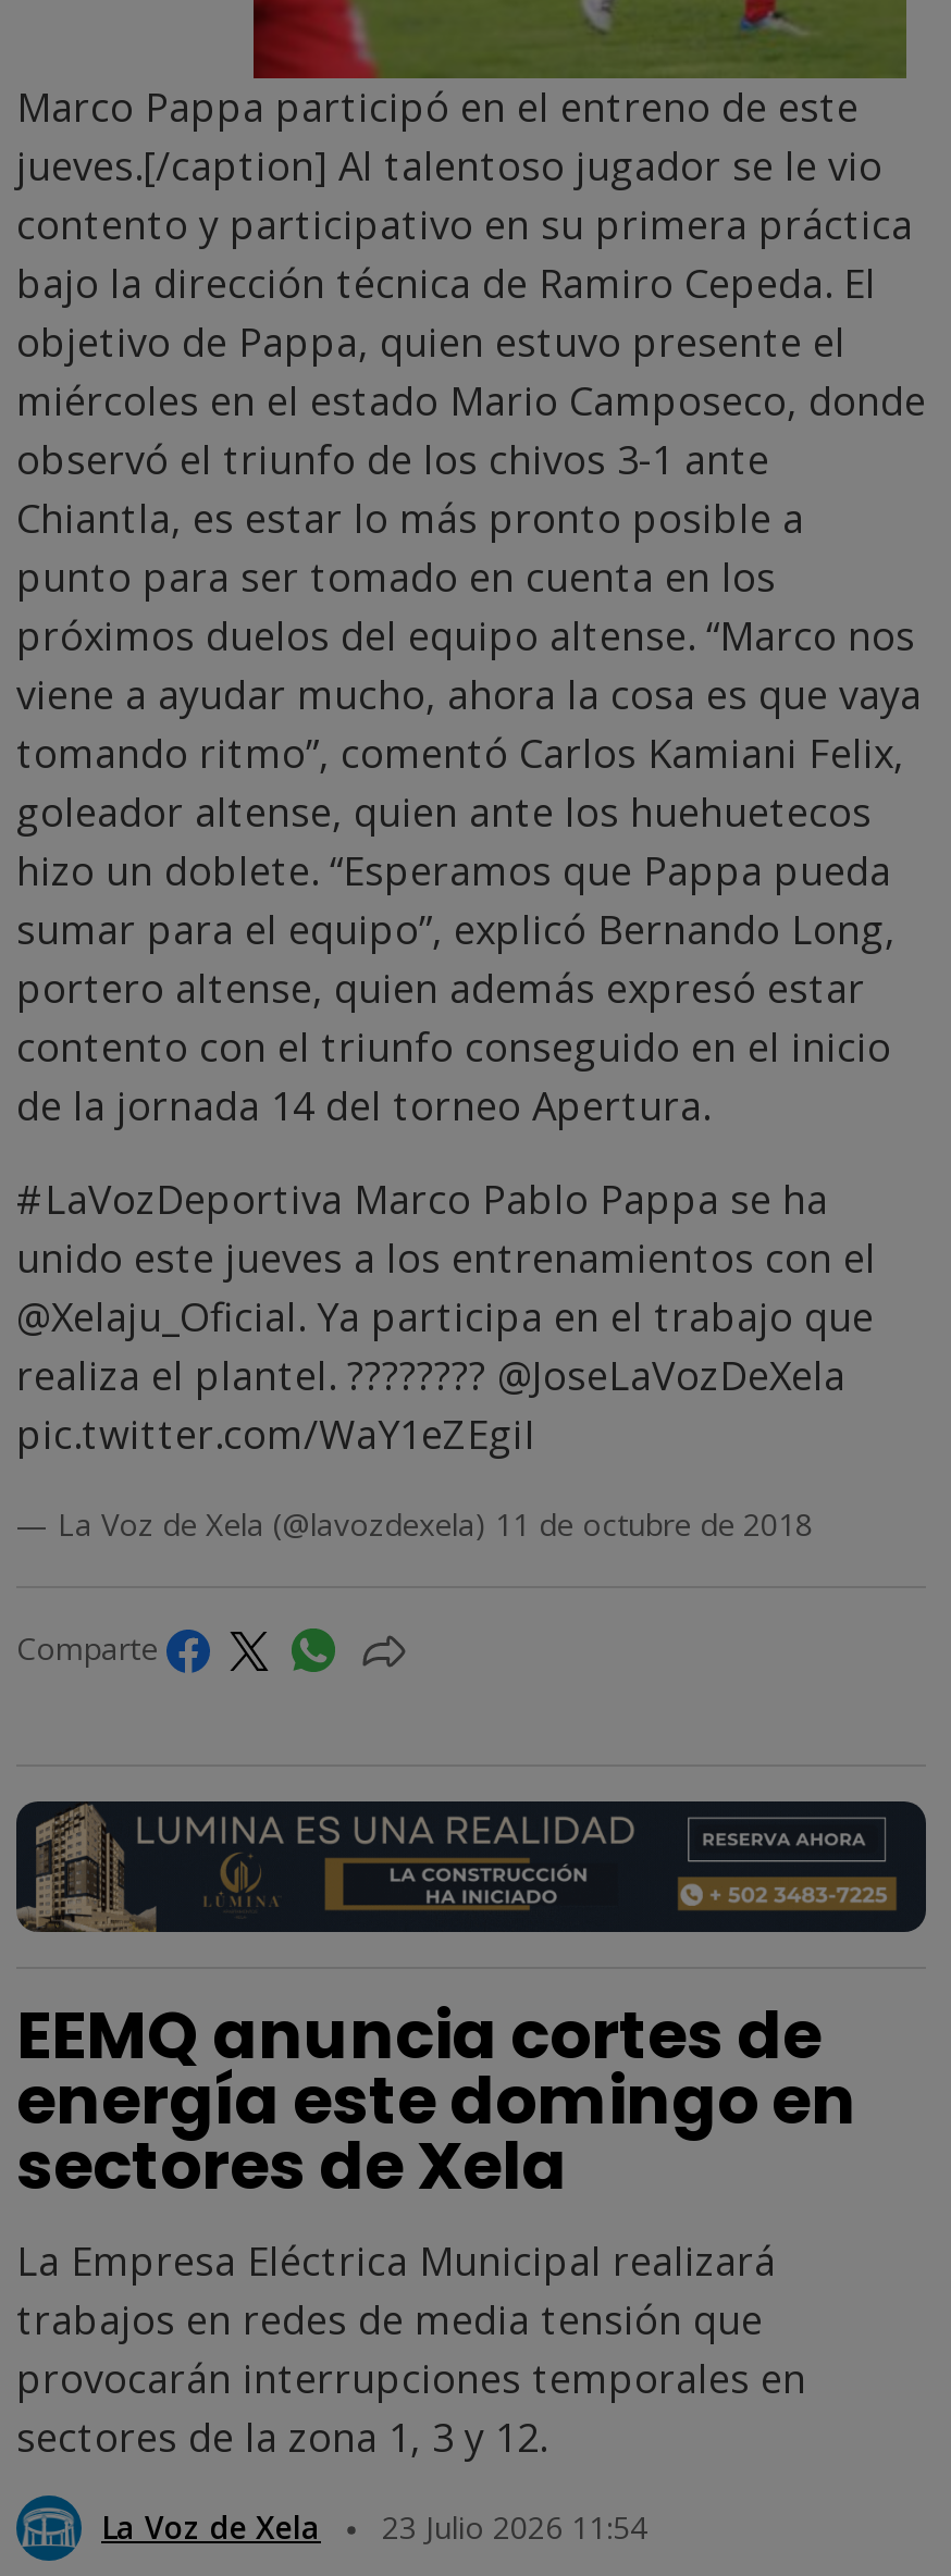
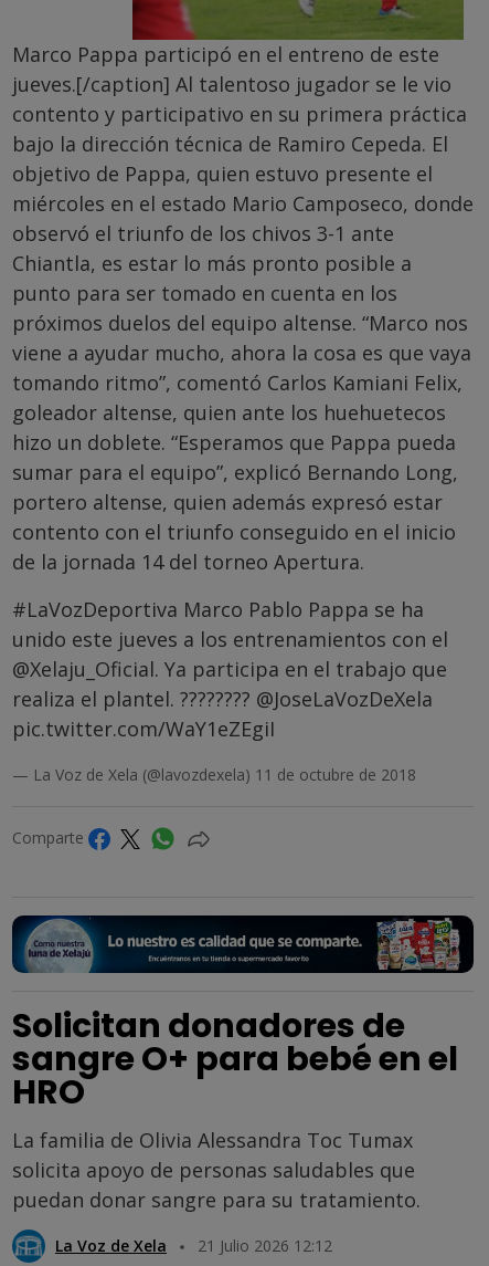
[16,1799,926,2463] [image] | EEMQ anuncia cortes de | energía este domingo en | sectores de Xela | La Empresa Eléctrica Municipal realizará | trabajos en redes de media tensión que | provocarán interrupciones temporales en | sectores de la zona 1, 3 y 12. -> [12,914,474,1212] [image] | Solicitan donadores de | sangre O+ para bebé en el | HRO | La familia de Olivia Alessandra Toc Tumax | solicita apoyo de personas saludables que | puedan donar sangre para su tratamiento.
[101,2506,647,2547] La Voz de Xela 23 Julio 2026 11:54 -> [55,1234,332,1255] La Voz de Xela 21 Julio 2026 12:12

